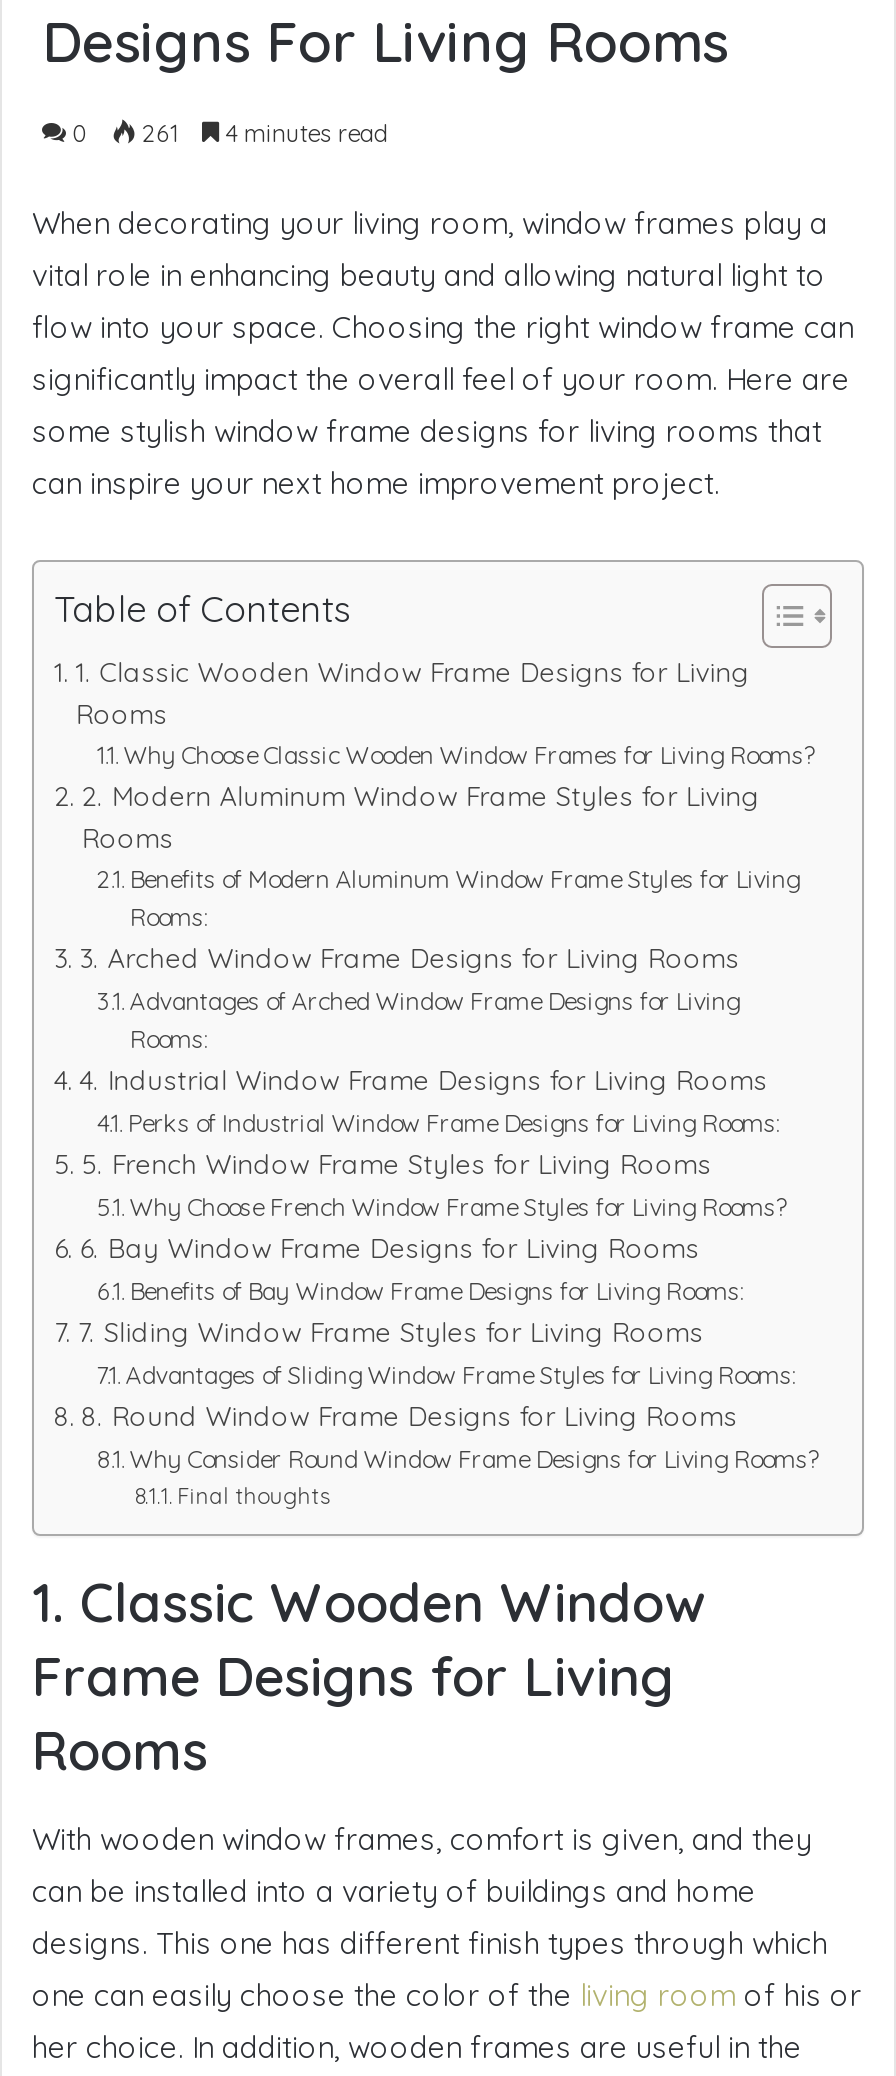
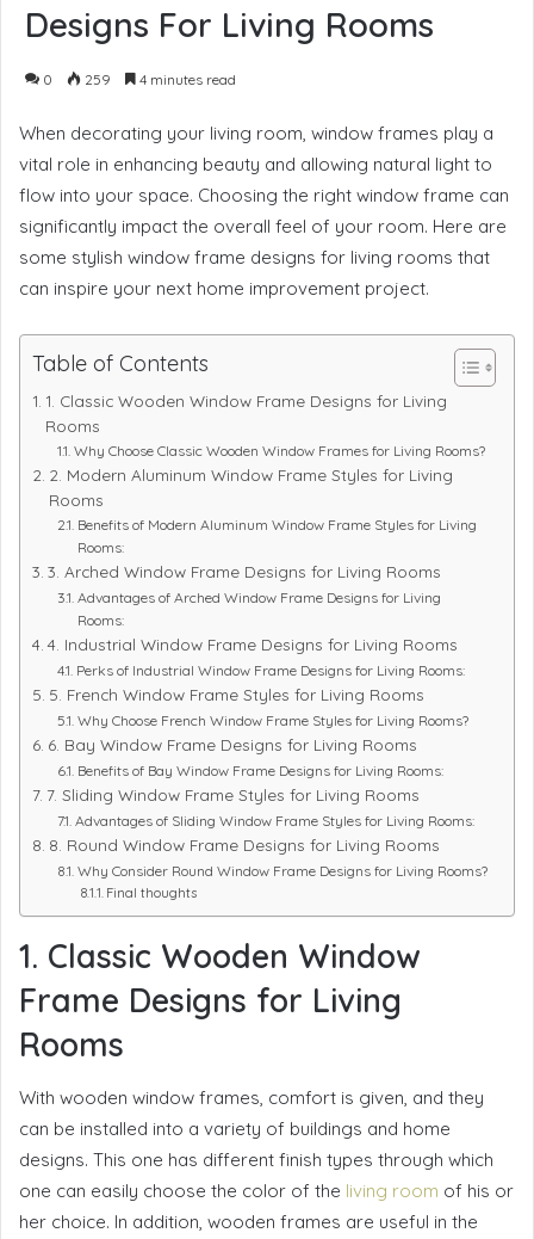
[72,118,388,148] 0 261 4 minutes read -> [43,70,236,88] 0 259 4 minutes read

